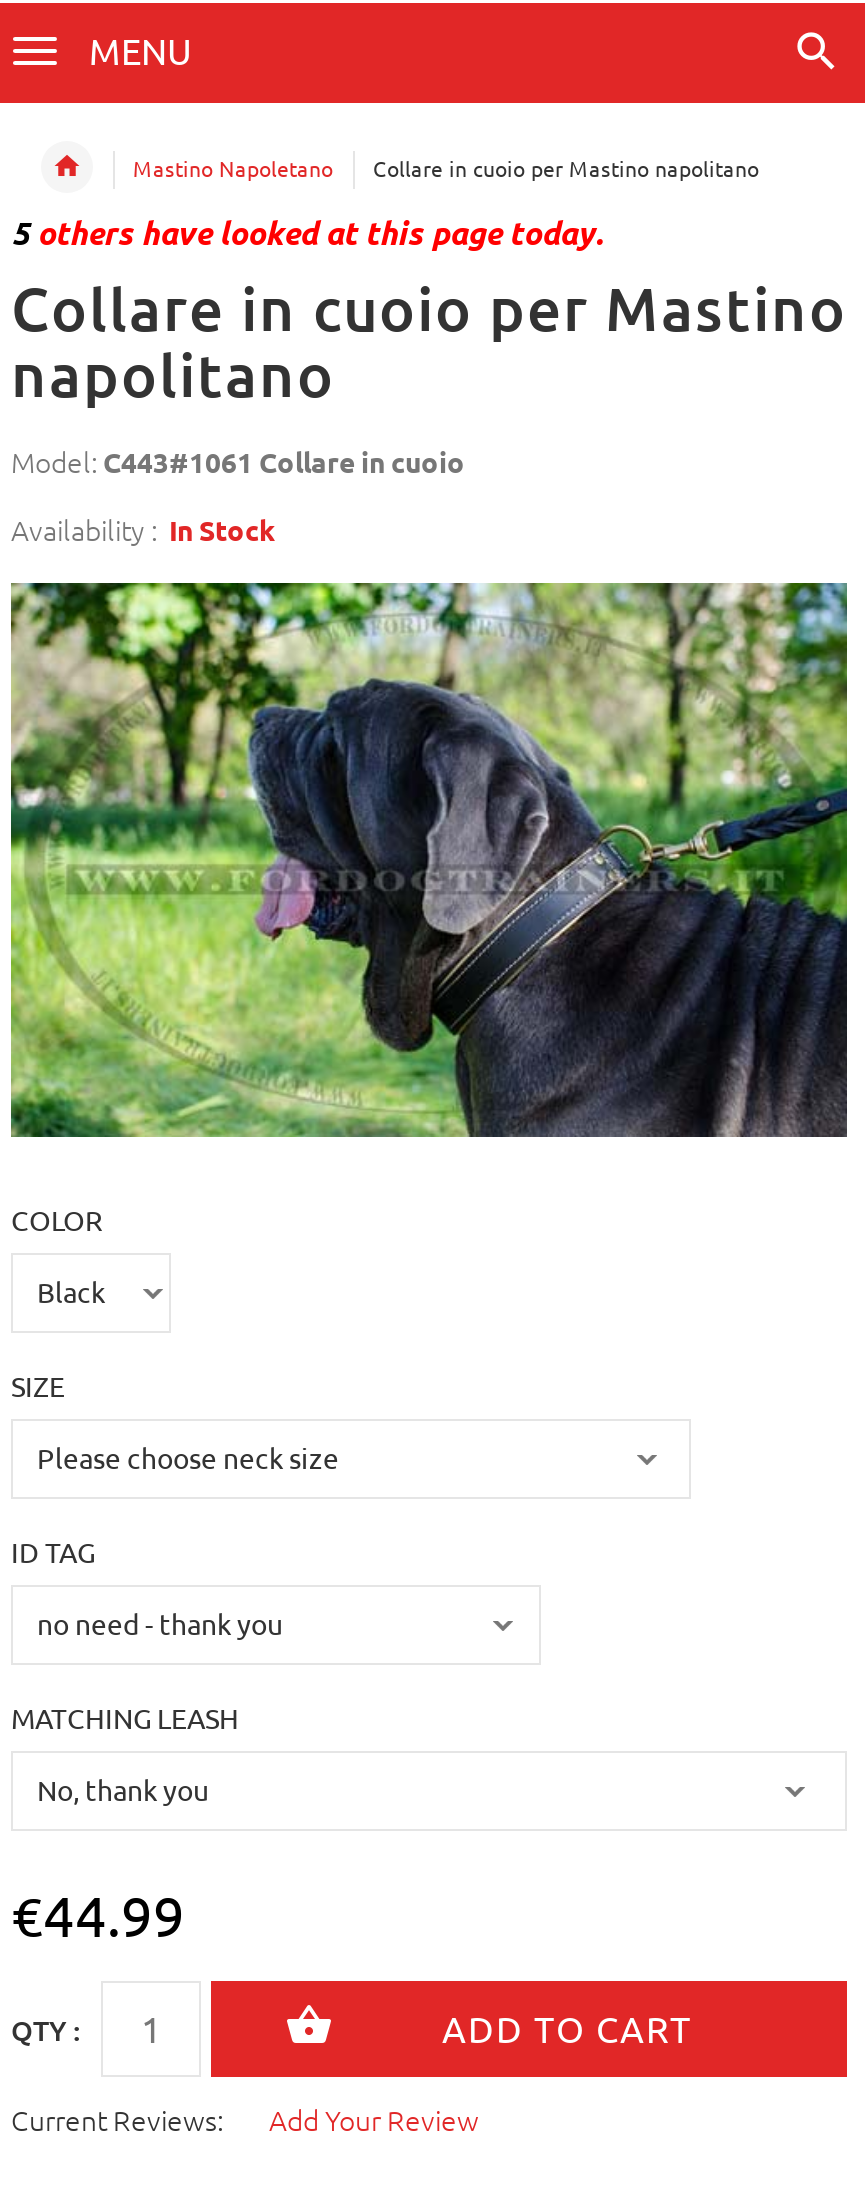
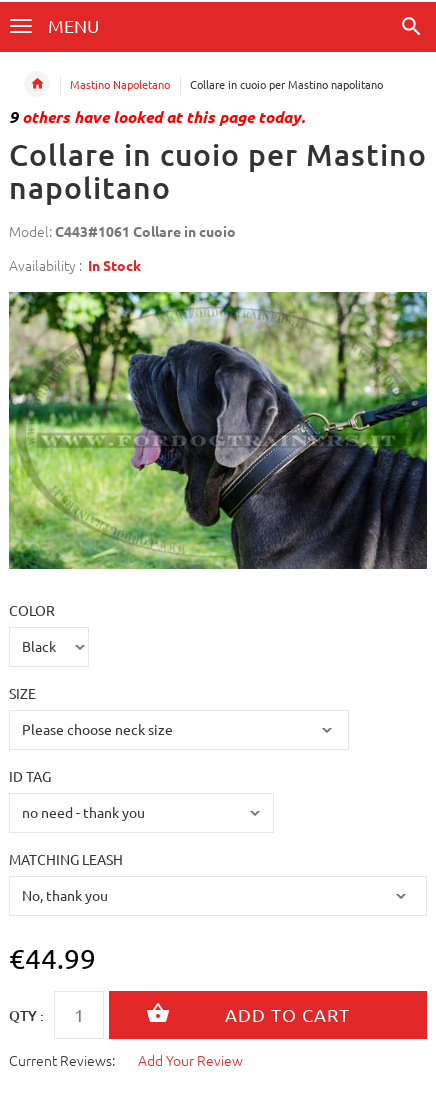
[11,211,603,253] 5 others have looked at this page today. -> [9,106,305,127] 9 others have looked at this page today.

